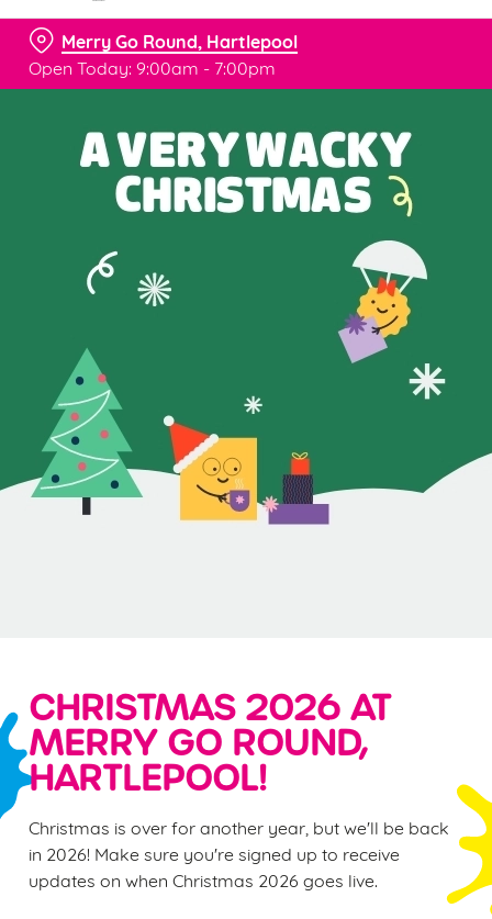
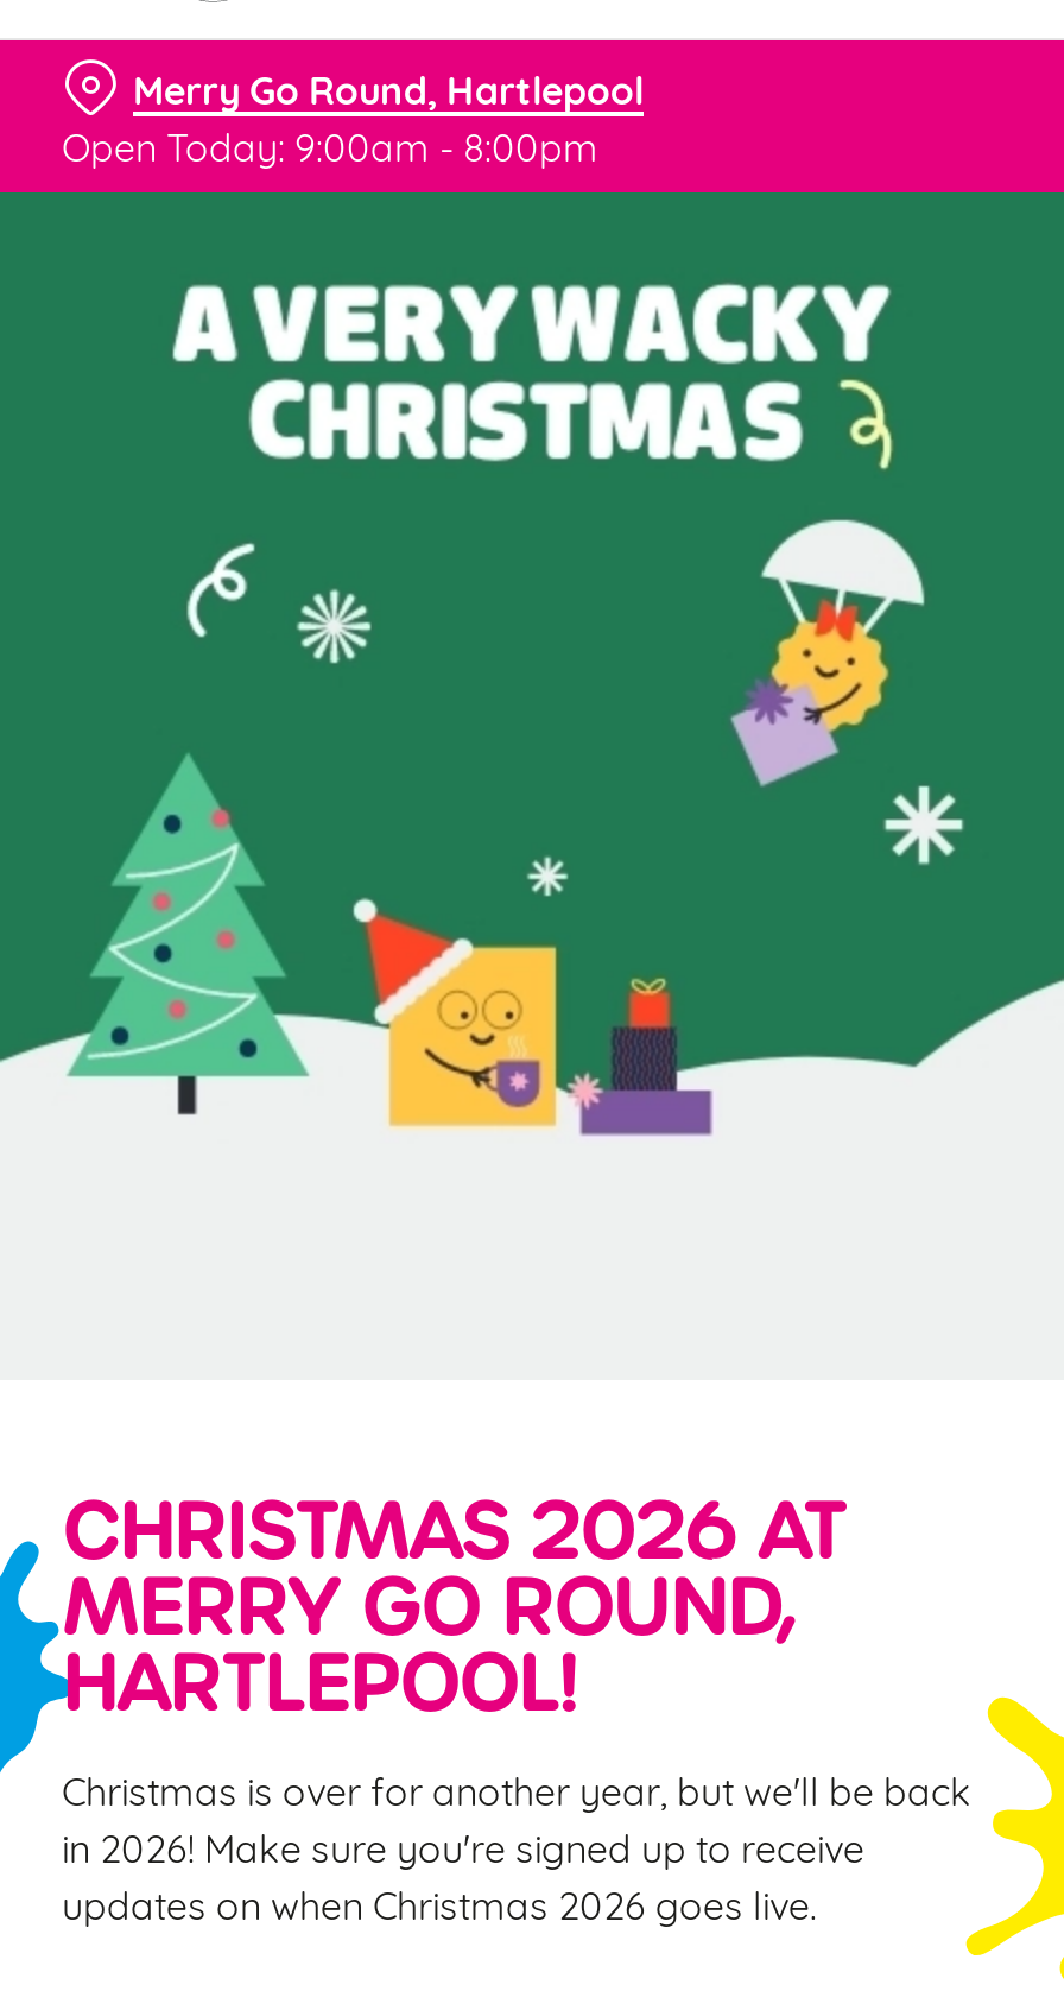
[29,55,276,78] Open Today: 9:00am - 7:00pm -> [62,119,598,169] Open Today: 9:00am - 8:00pm

